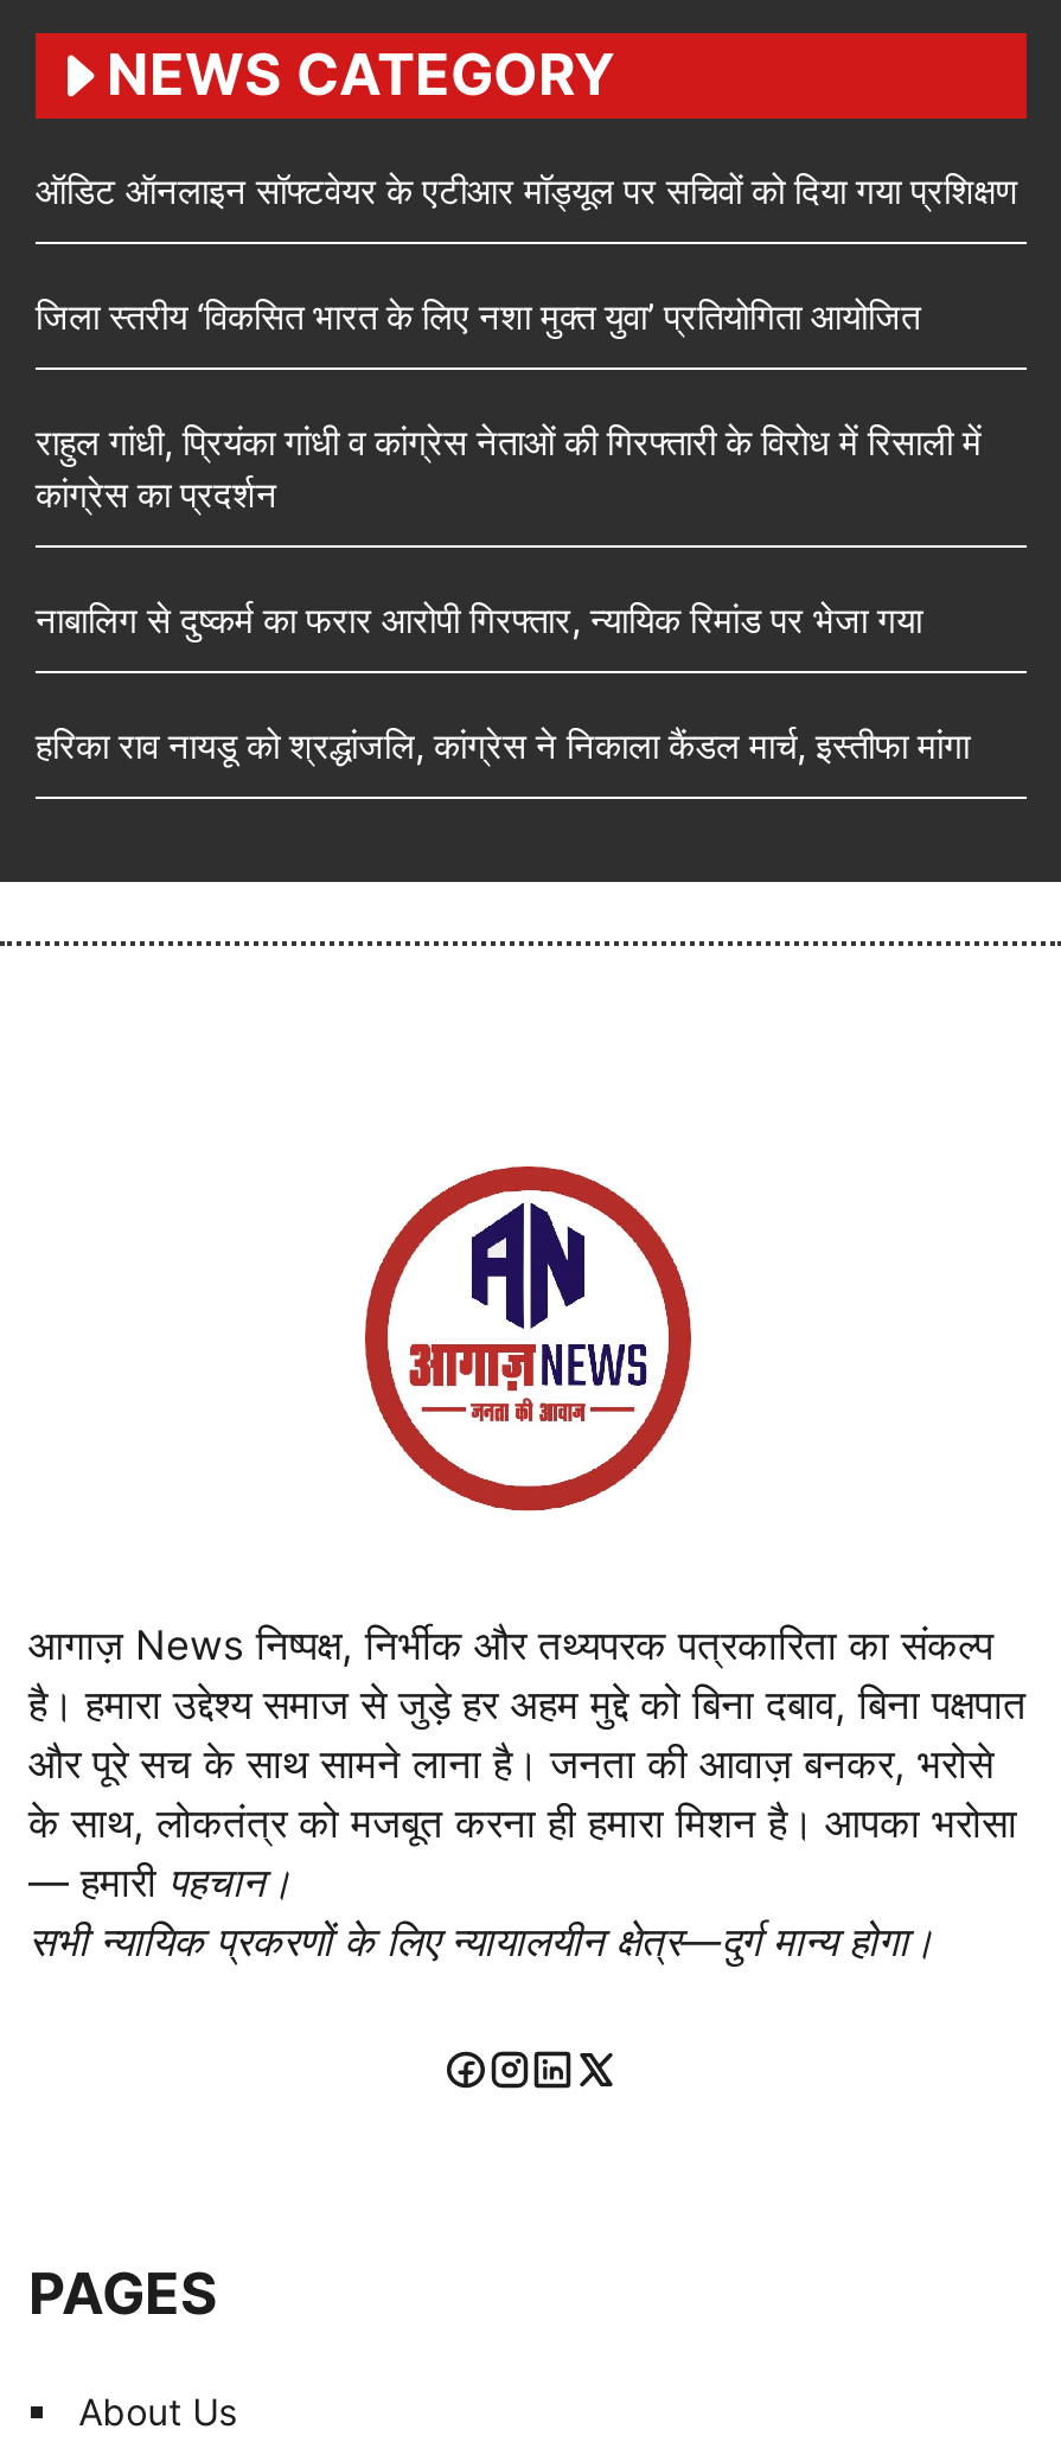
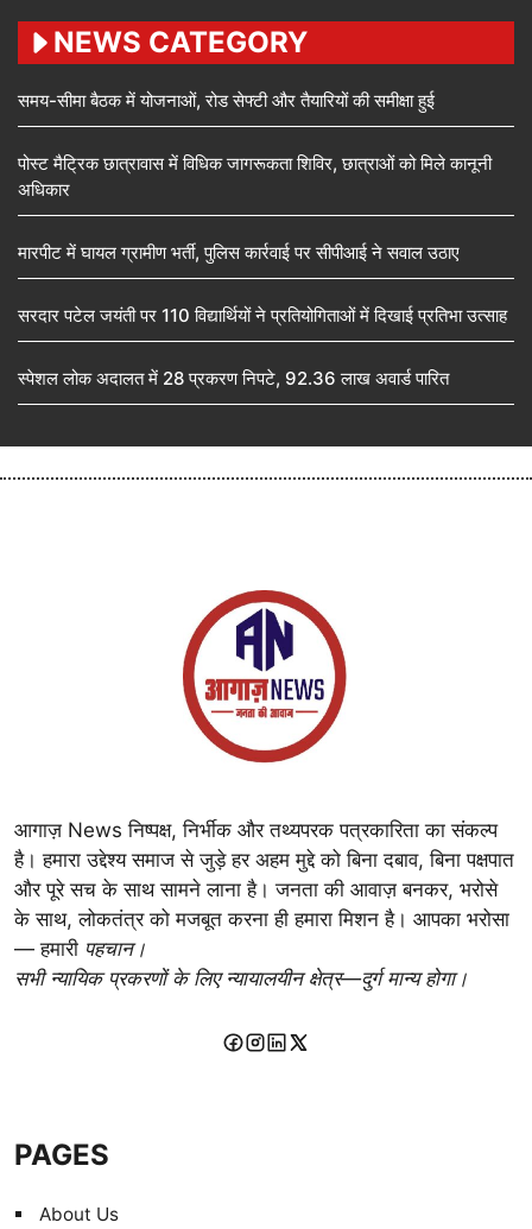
[36,167,1017,212] ऑडिट ऑनलाइन सॉफ्टवेयर के एटीआर मॉड्यूल पर सचिवों को दिया गया प्रशिक्षण -> [18,90,435,112] समय-सीमा बैठक में योजनाओं, रोड सेफ्टी और तैयारियों की समीक्षा हुई
[36,293,920,338] जिला स्तरीय ‘विकसित भारत के लिए नशा मुक्त युवा’ प्रतियोगिता आयोजित -> [18,153,492,201] पोस्ट मैट्रिक छात्रावास में विधिक जागरूकता शिविर, छात्राओं को मिले कानूनी | अधिकार
[36,418,982,516] राहुल गांधी, प्रियंका गांधी व कांग्रेस नेताओं की गिरफ्तारी के विरोध में रिसाली में | कांग्रेस का प्रदर्शन -> [18,242,460,264] मारपीट में घायल ग्रामीण भर्ती, पुलिस कार्रवाई पर सीपीआई ने सवाल उठाए
[36,596,922,641] नाबालिग से दुष्कर्म का फरार आरोपी गिरफ्तार, न्यायिक रिमांड पर भेजा गया -> [18,305,507,327] सरदार पटेल जयंती पर 110 विद्यार्थियों ने प्रतियोगिताओं में दिखाई प्रतिभा उत्साह
[36,722,970,767] हरिका राव नायडू को श्रद्धांजलि, कांग्रेस ने निकाला कैंडल मार्च, इस्तीफा मांगा -> [18,368,449,390] स्पेशल लोक अदालत में 28 प्रकरण निपटे, 92.36 लाख अवार्ड पारित

